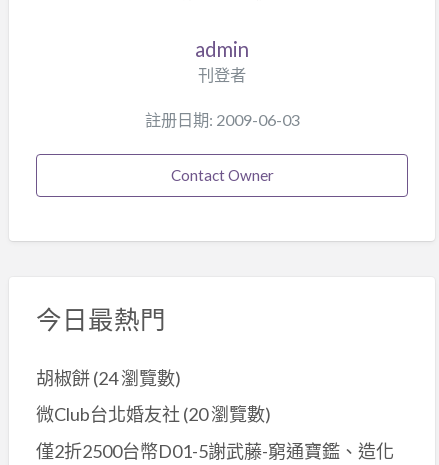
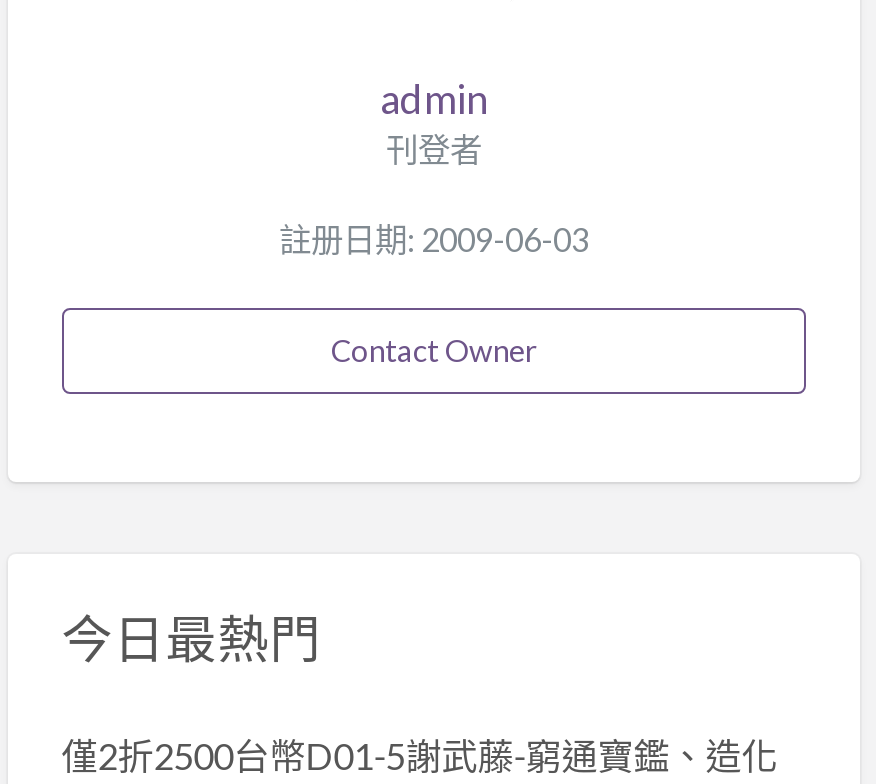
[36,367,271,425] 胡椒餅(24 瀏覽數) | 微Club台北婚友社(20 瀏覽數) -> none

